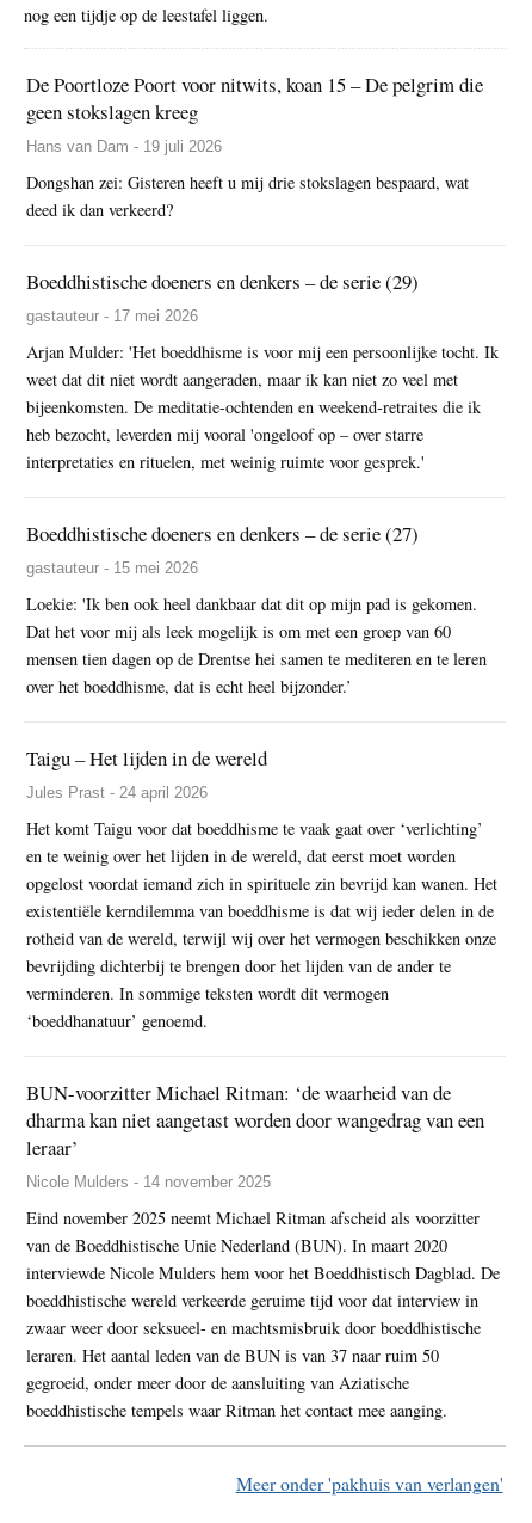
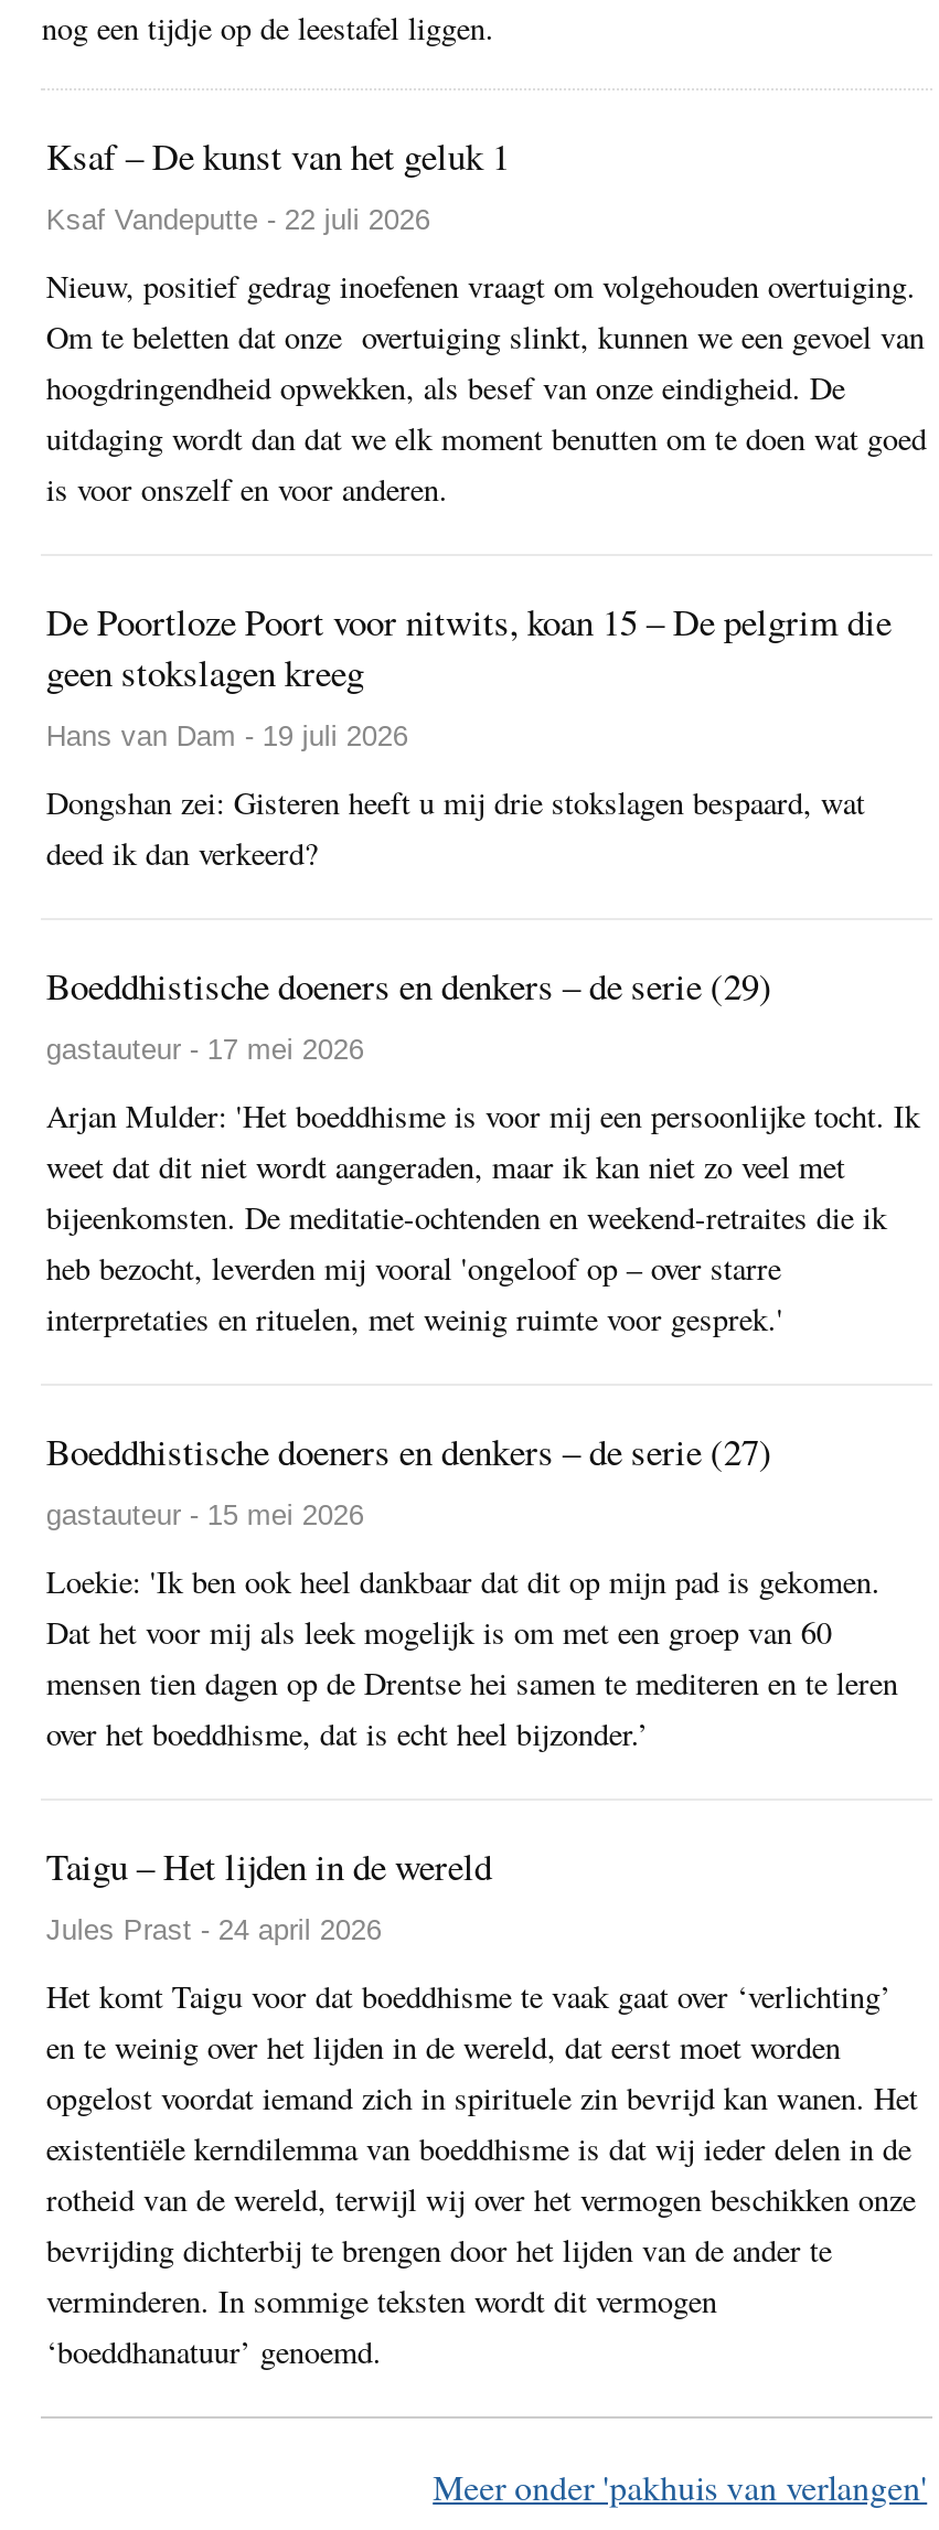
none -> [46,131,927,510] Ksaf – De kunst van het geluk 1 | Ksaf Vandeputte - 22 juli 2026 | Nieuw, positief gedrag inoefenen vraagt om volgehouden overtuiging. | Om te beletten dat onze overtuiging slinkt, kunnen we een gevoel van | hoogdringendheid opwekken, als besef van onze eindigheid. De | uitdaging wordt dan dat we elk moment benutten om te doen wat goed | is voor onszelf en voor anderen.
moved [27,71,499,1032] -> [46,596,920,2373]: De Poortloze Poort voor nitwits, koan 15 – De pelgrim die | geen stokslagen kreeg | Hans van Dam - 19 juli 2026 | ... | verminderen. In sommige teksten wordt dit vermogen | ‘boeddhanatuur’ genoemd.
[27,1079,500,1422] BUN-voorzitter Michael Ritman: ‘de waarheid van de | dharma kan niet aangetast worden door wangedrag van een | leraar’ | Nicole Mulders - 14 november 2025 | Eind november 2025 neemt Michael Ritman afscheid als voorzitter | van de Boeddhistische Unie Nederland (BUN). In maart 2020 | interviewde Nicole Mulders hem voor het Boeddhistisch Dagblad. De | boeddhistische wereld verkeerde geruime tijd voor dat interview in | zwaar weer door seksueel- en machtsmisbruik door boeddhistische | leraren. Het aantal leden van de BUN is van 37 naar ruim 50 | gegroeid, onder meer door de aansluiting van Aziatische | boeddhistische tempels waar Ritman het contact mee aanging. -> none

